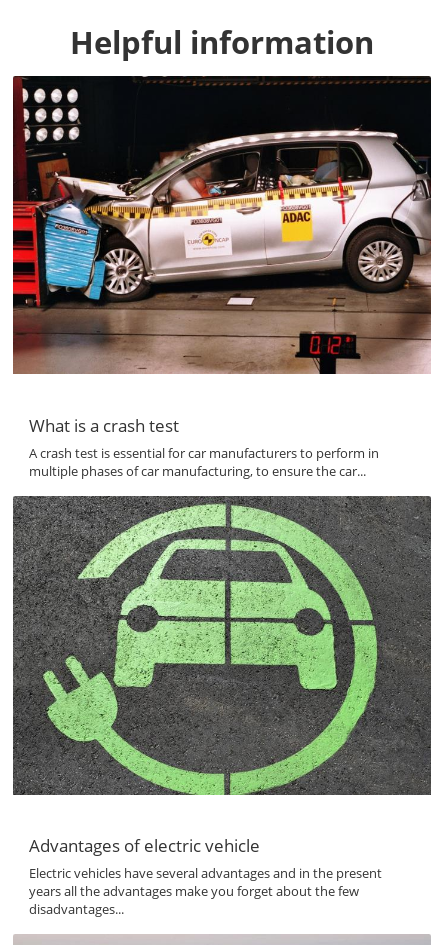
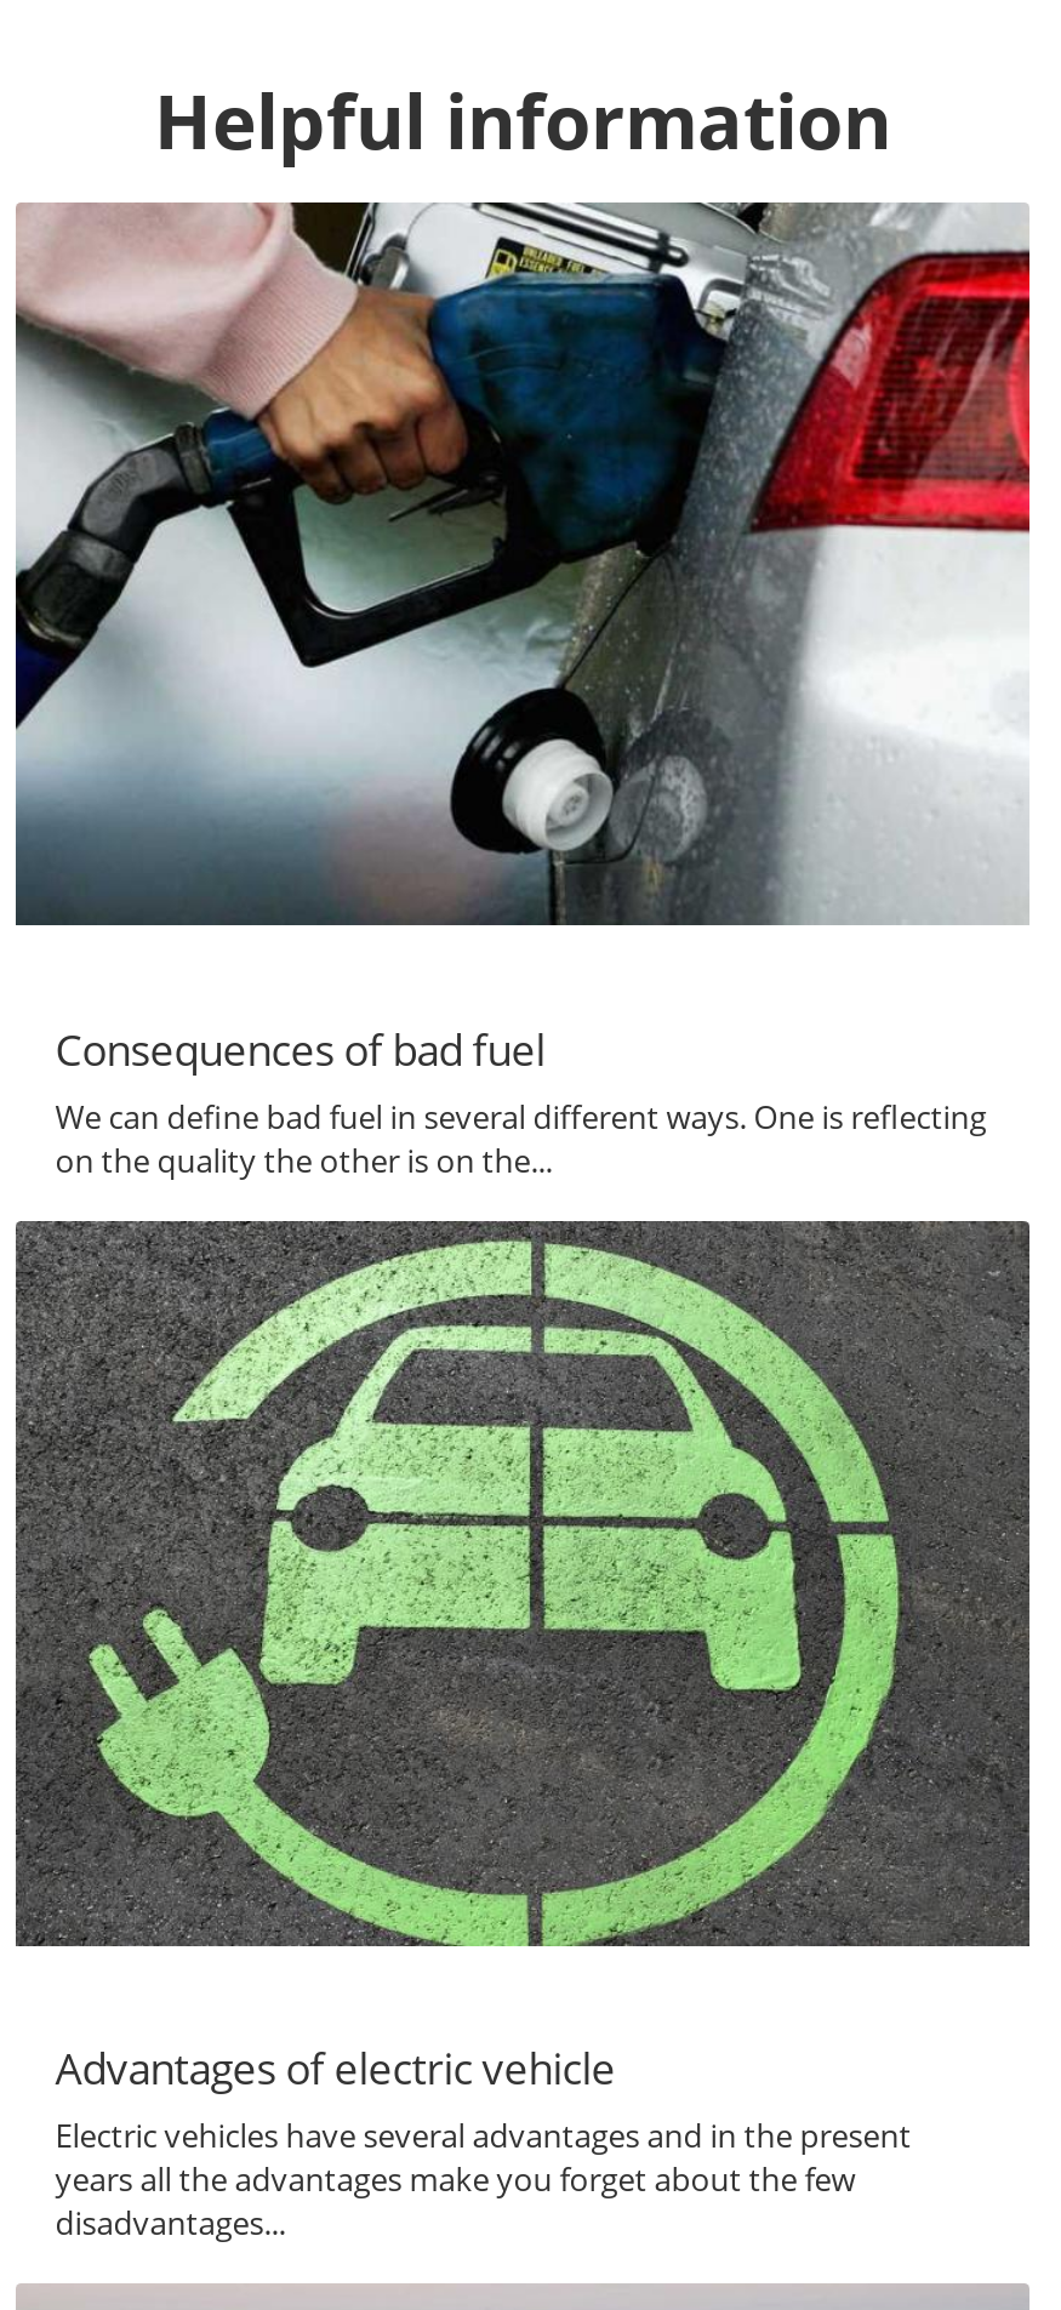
[12,75,432,480] [image] | What is a crash test | A crash test is essential for car manufacturers to perform in | multiple phases of car manufacturing, to ensure the car... -> [13,200,1032,1182] [image] | Consequences of bad fuel | We can define bad fuel in several different ways. One is reflecting | on the quality the other is on the...

